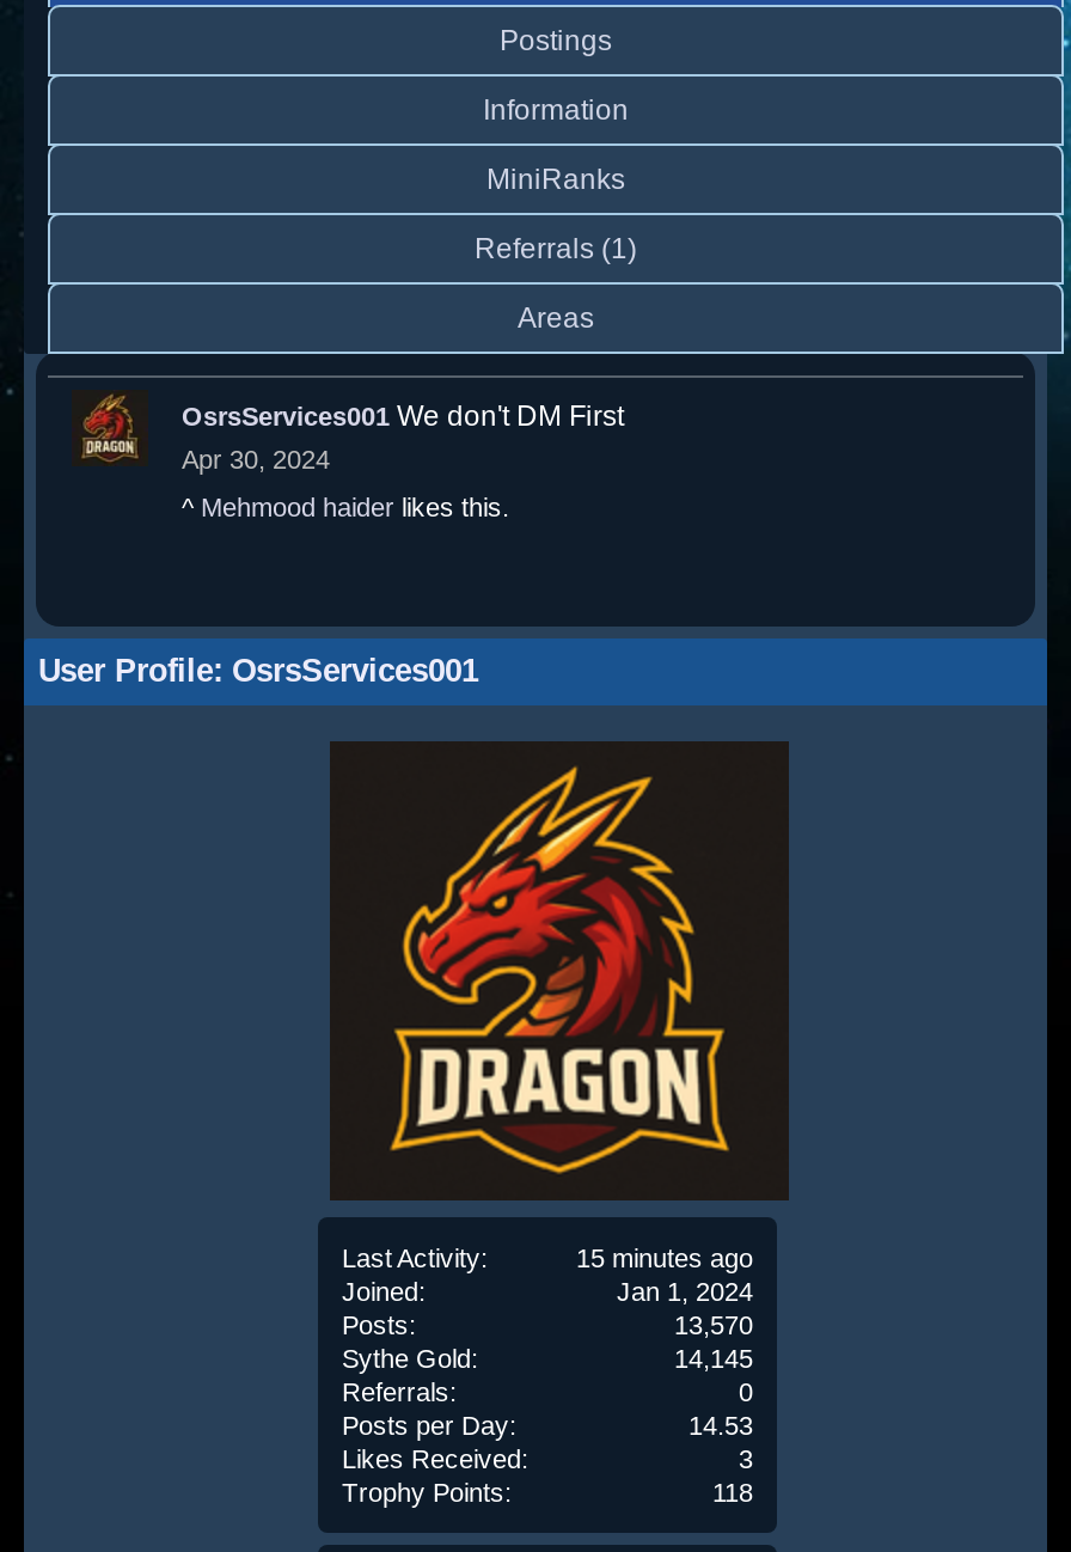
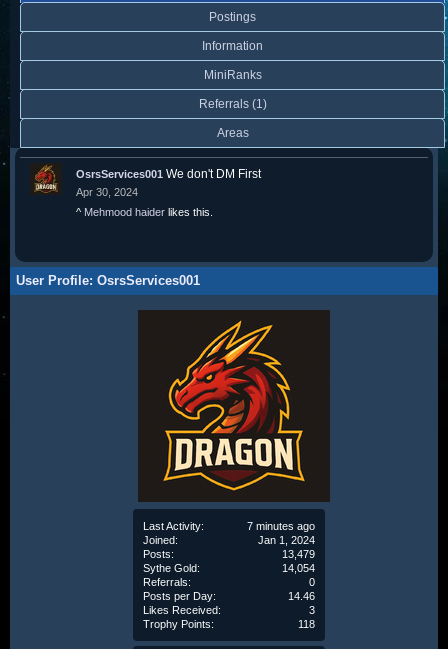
[576,1244,753,1272] 15 minutes ago -> [247,520,315,532] 7 minutes ago
[674,1310,753,1339] 13,570 -> [282,548,315,560] 13,479
[674,1344,753,1373] 14,145 -> [282,562,315,574] 14,054
[688,1411,753,1440] 14.53 -> [288,590,315,602] 14.46

